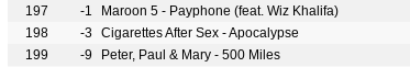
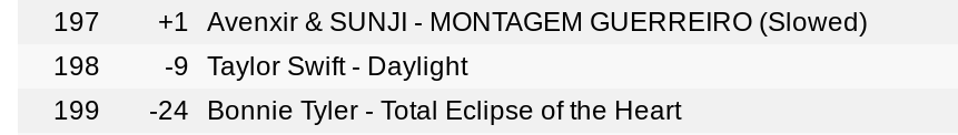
[80,3,339,19] -1 Maroon 5 - Payphone (feat. Wiz Khalifa) -> [158,7,868,38] +1 Avenxir & SUNJI - MONTAGEM GUERREIRO (Slowed)
[80,25,299,41] -3 Cigarettes After Sex - Apocalypse -> [165,51,467,82] -9 Taylor Swift - Daylight
[80,47,280,63] -9 Peter, Paul & Mary - 500 Miles -> [149,95,681,126] -24 Bonnie Tyler - Total Eclipse of the Heart

